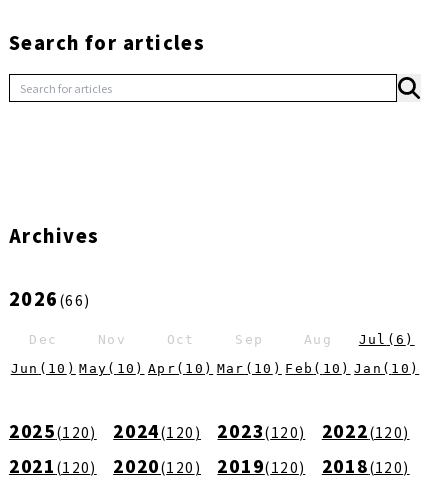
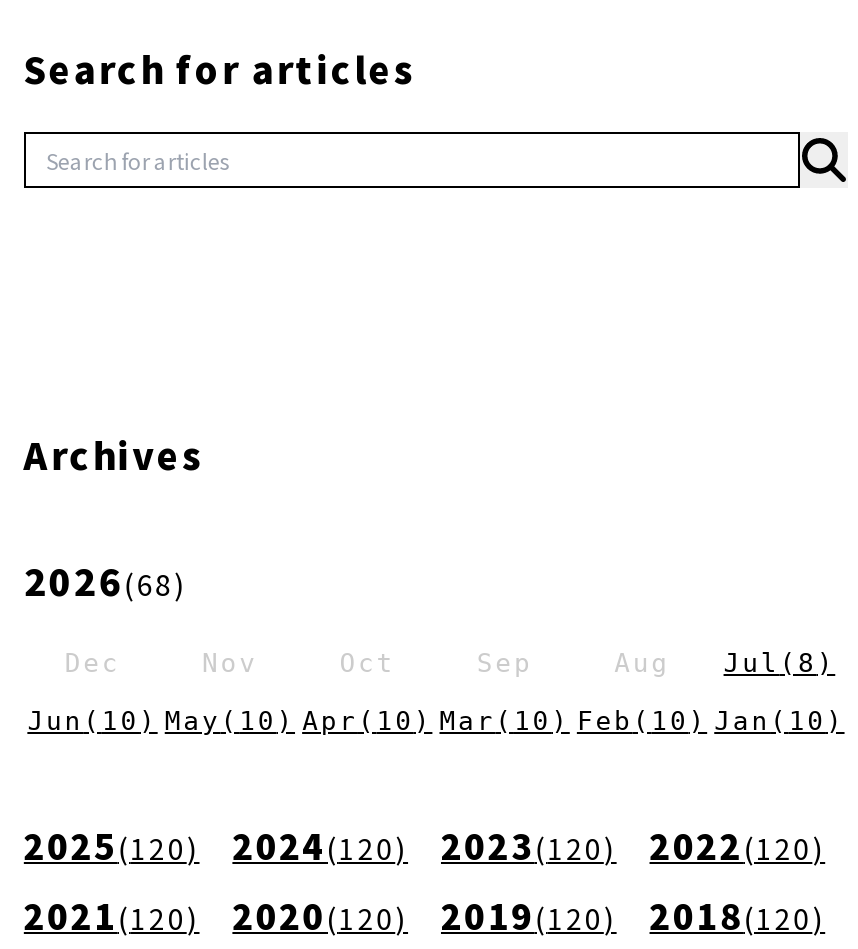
[9,285,90,311] 2026(66) -> [24,554,187,606] 2026(68)
[304,332,415,347] Aug Jul (6) -> [614,648,835,678] Aug Jul (8)

